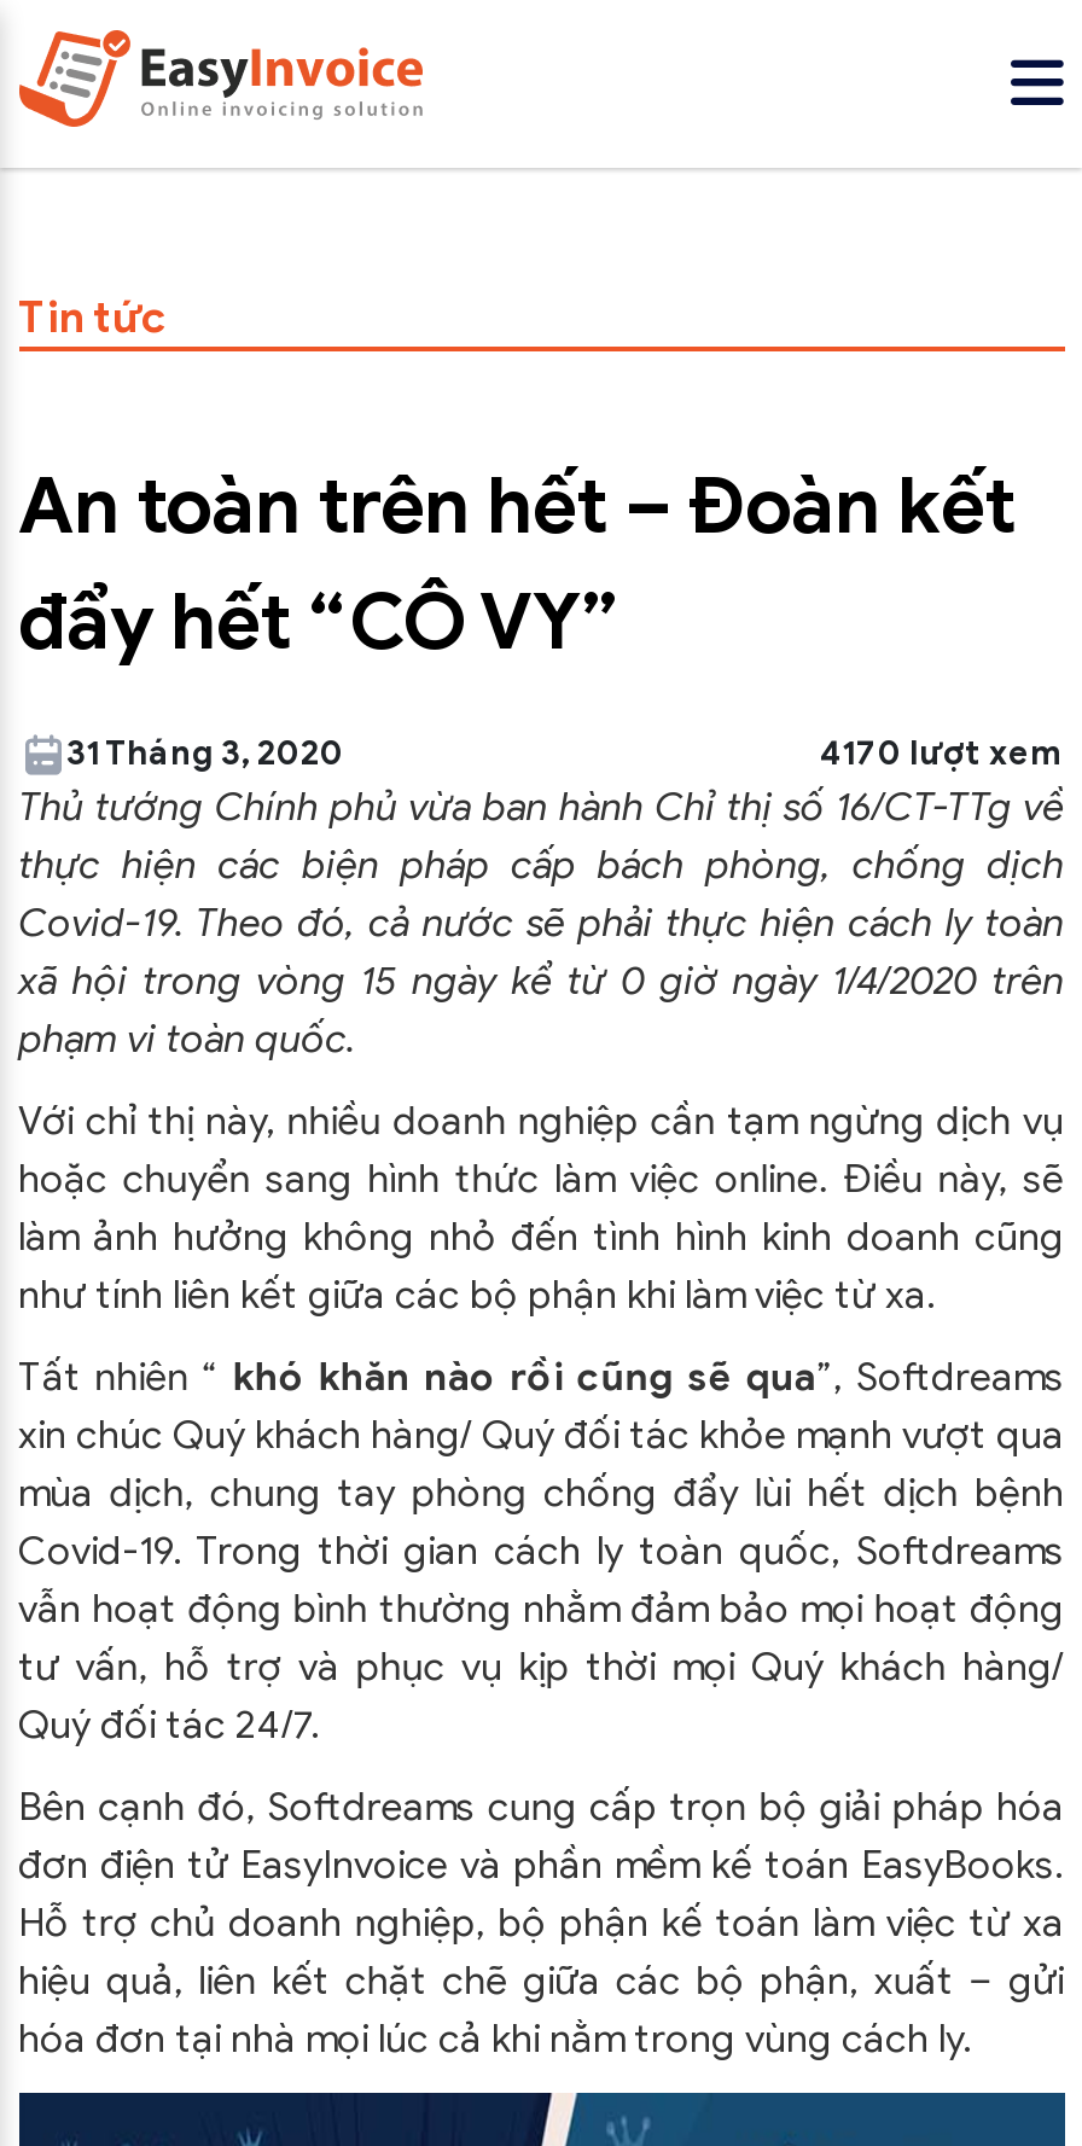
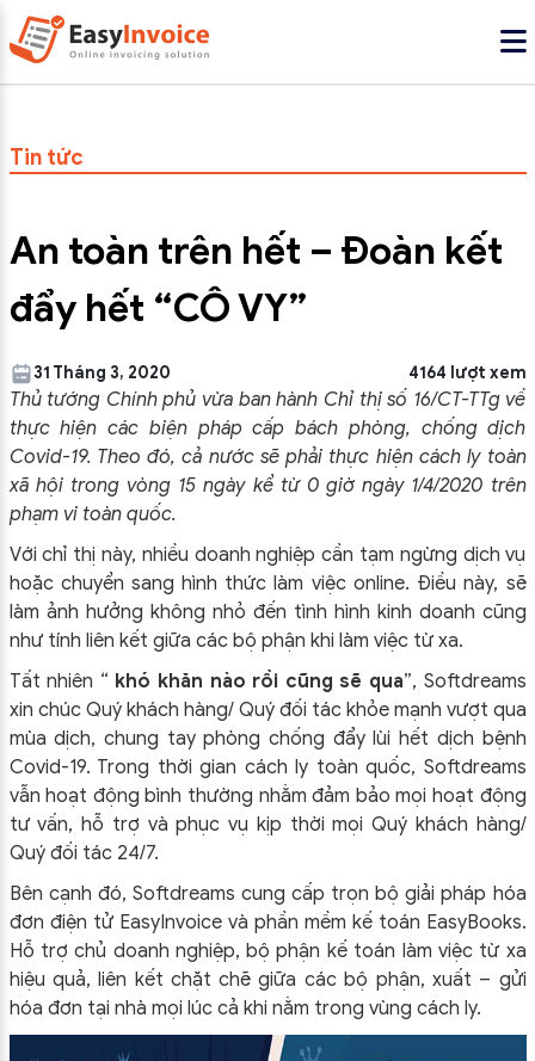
[820,733,1064,774] 4170 lượt xem -> [408,363,526,383] 4164 lượt xem

